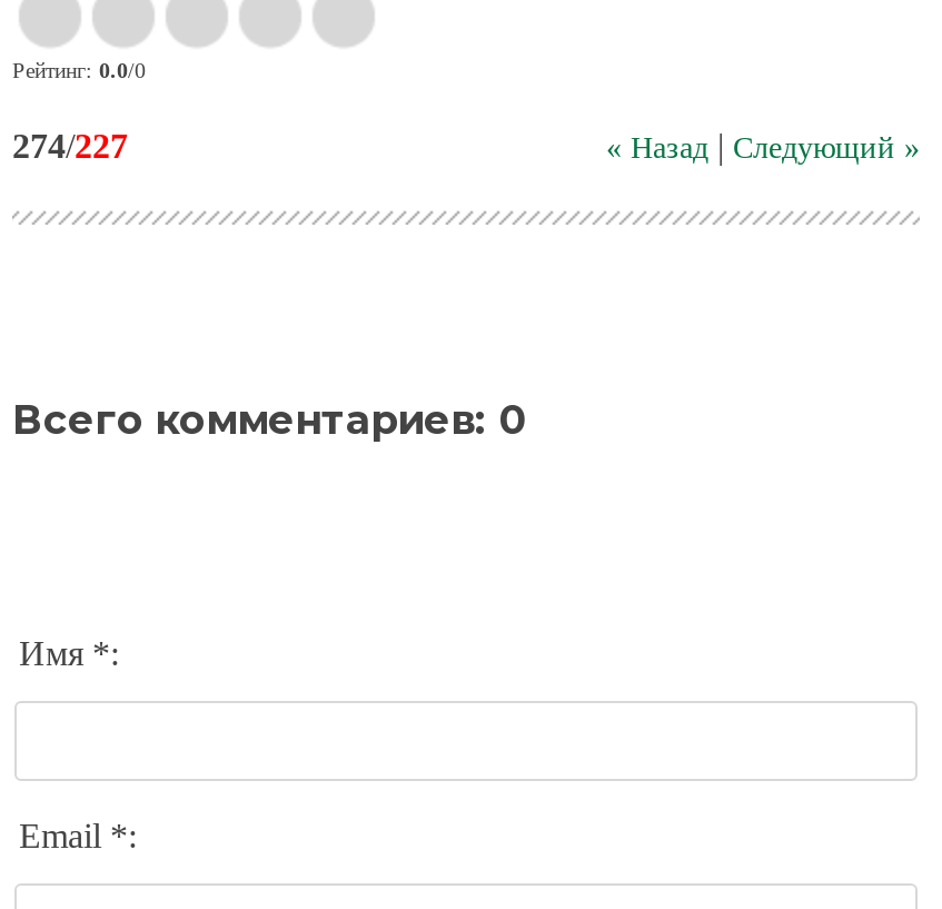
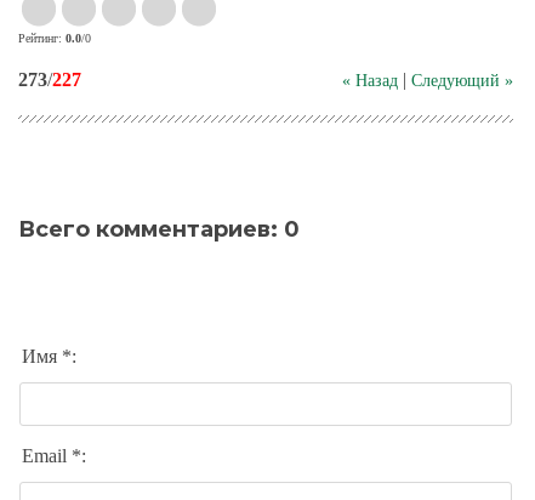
[12,127,128,165] 274/227 -> [18,69,81,90] 273/227

